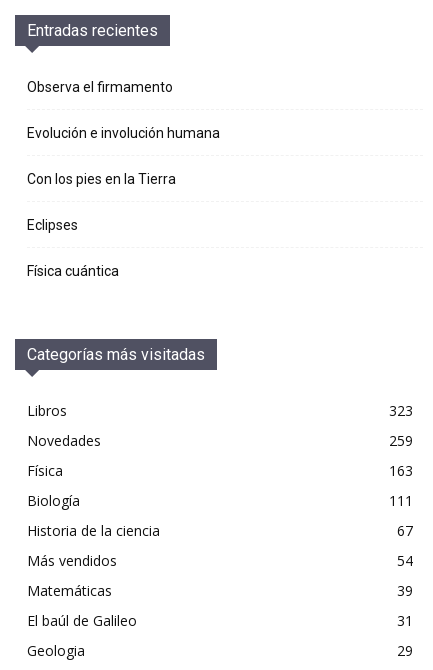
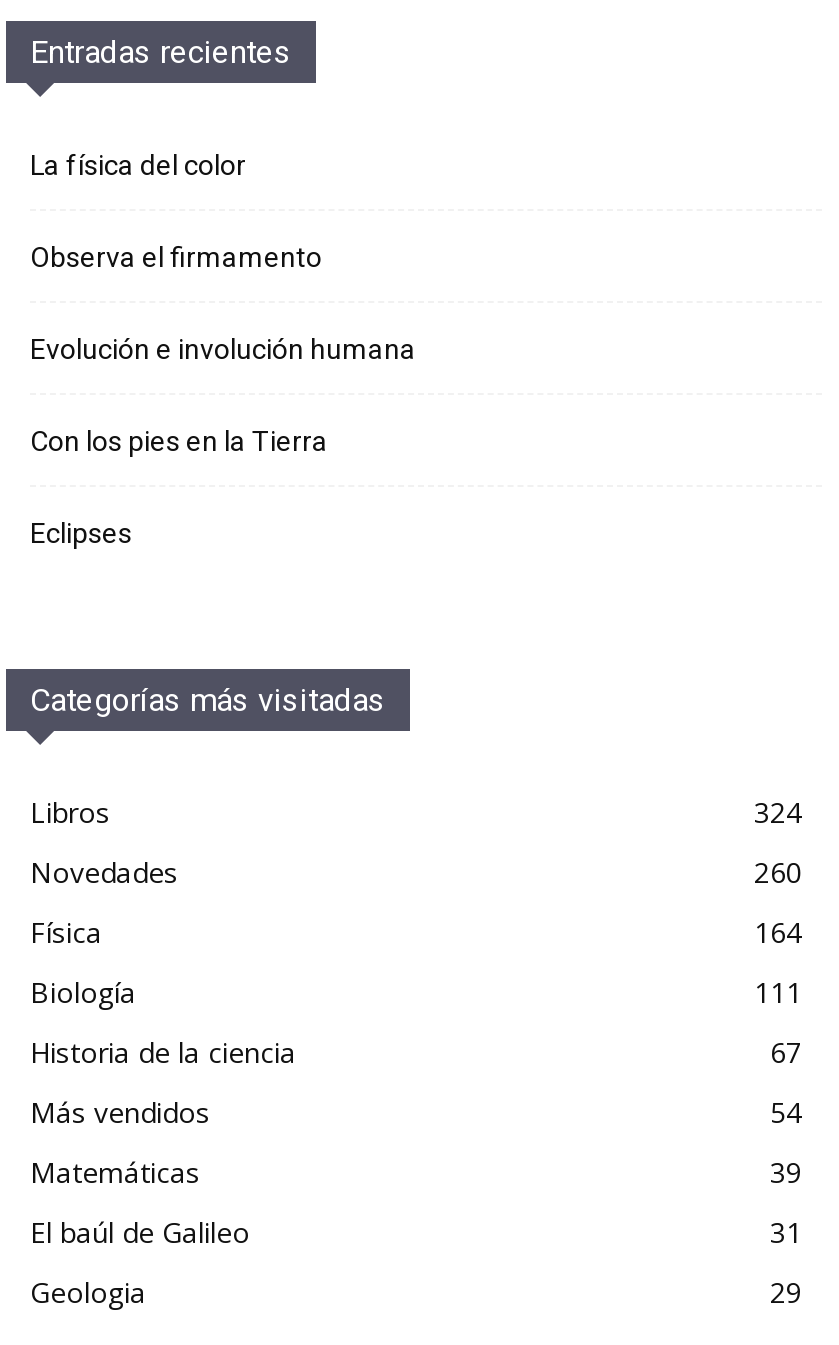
none -> [30,149,246,181] La física del color
moved [27,79,220,233] -> [30,241,416,549]: Observa el firmamento | Evolución e involución humana | Con los pies en la Tierra | Eclipses
[27,263,119,279] Física cuántica -> none
[389,401,413,420] 323 -> [754,793,802,831] 324
[389,431,413,450] 259 -> [754,853,802,891] 260
[389,461,413,480] 163 -> [754,913,802,951] 164

